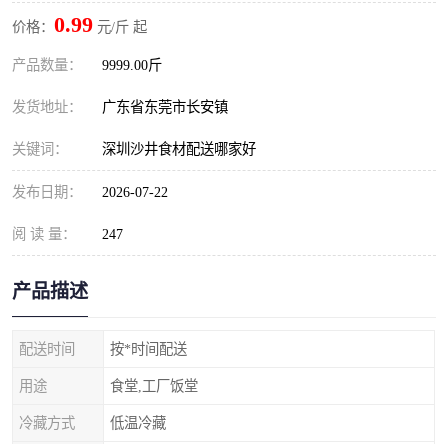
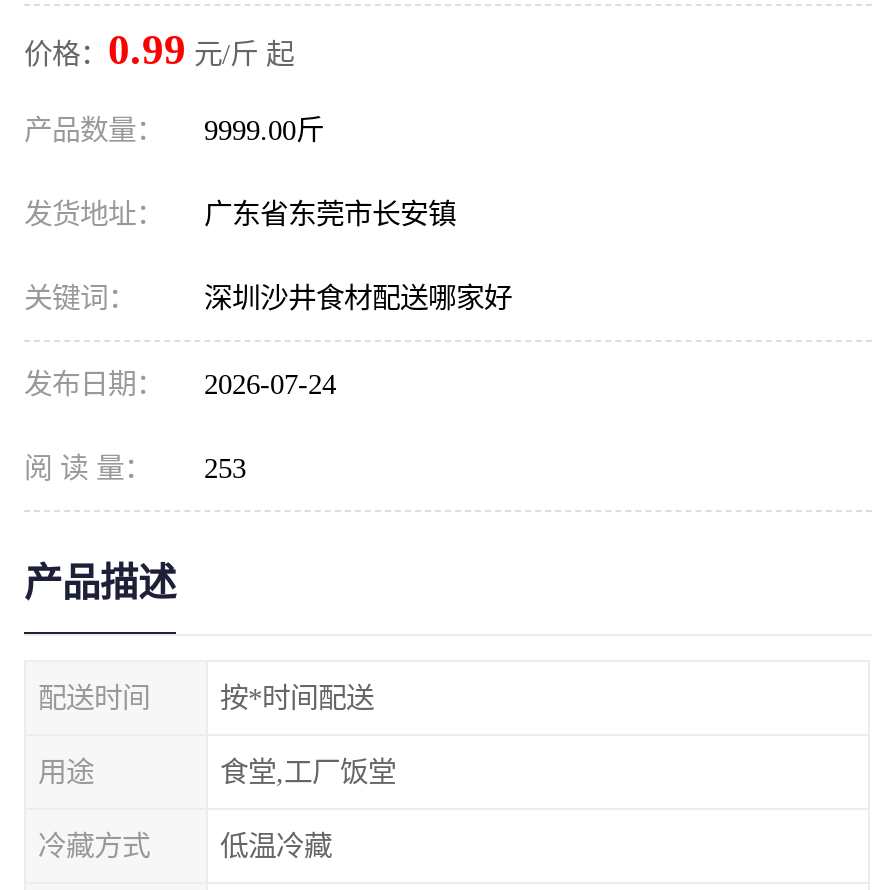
[12,184,168,200] 发布日期： 2026-07-22 -> [24,368,336,400] 发布日期： 2026-07-24
[12,226,123,242] 阅 读 量： 247 -> [24,452,246,484] 阅 读 量： 253

